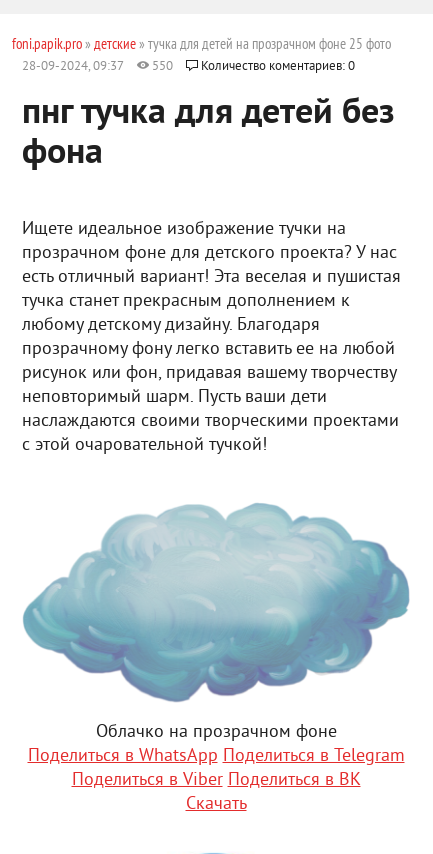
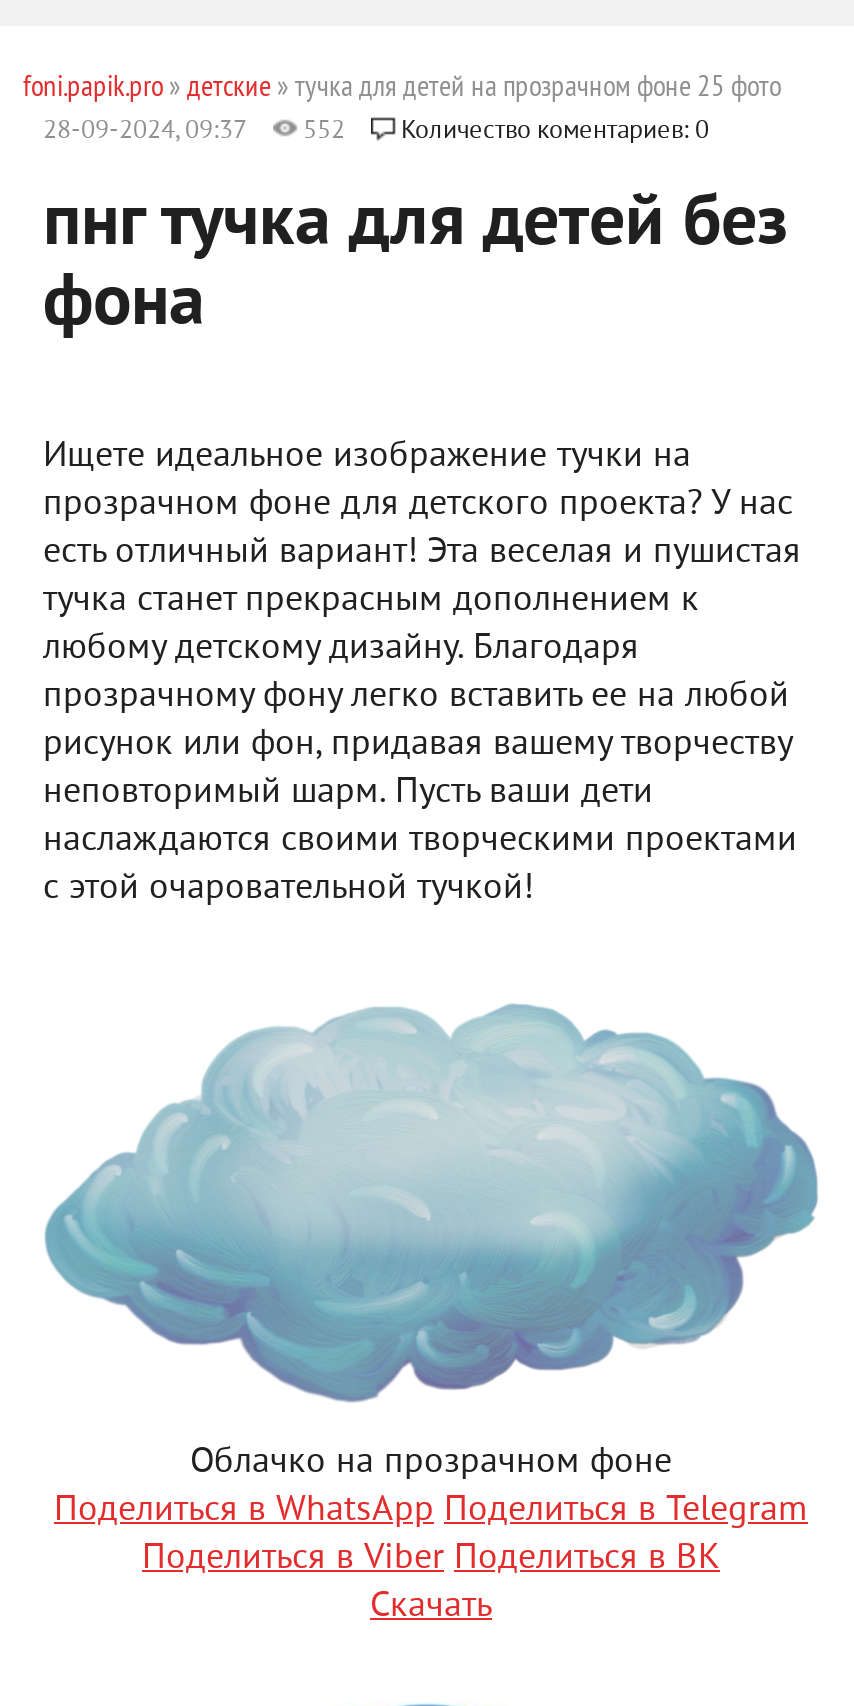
[22,59,355,75] 28-09-2024, 09:37 550 Количество коментариев: 0 -> [43,116,709,148] 28-09-2024, 09:37 552 Количество коментариев: 0

